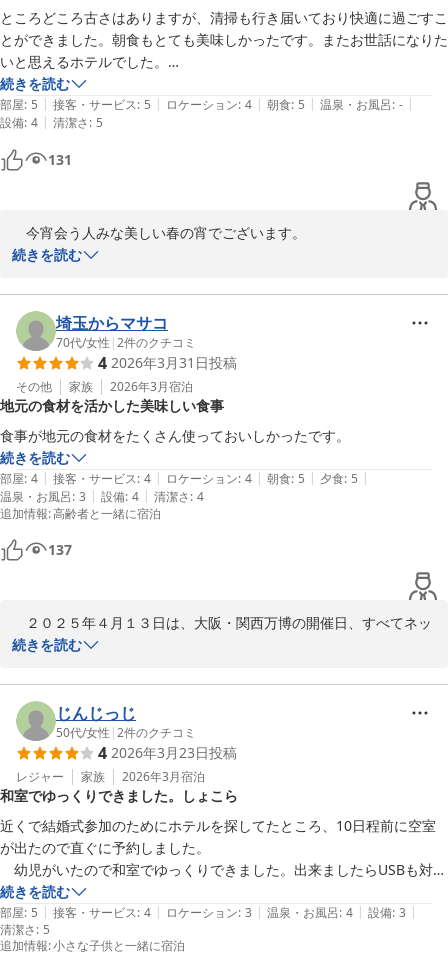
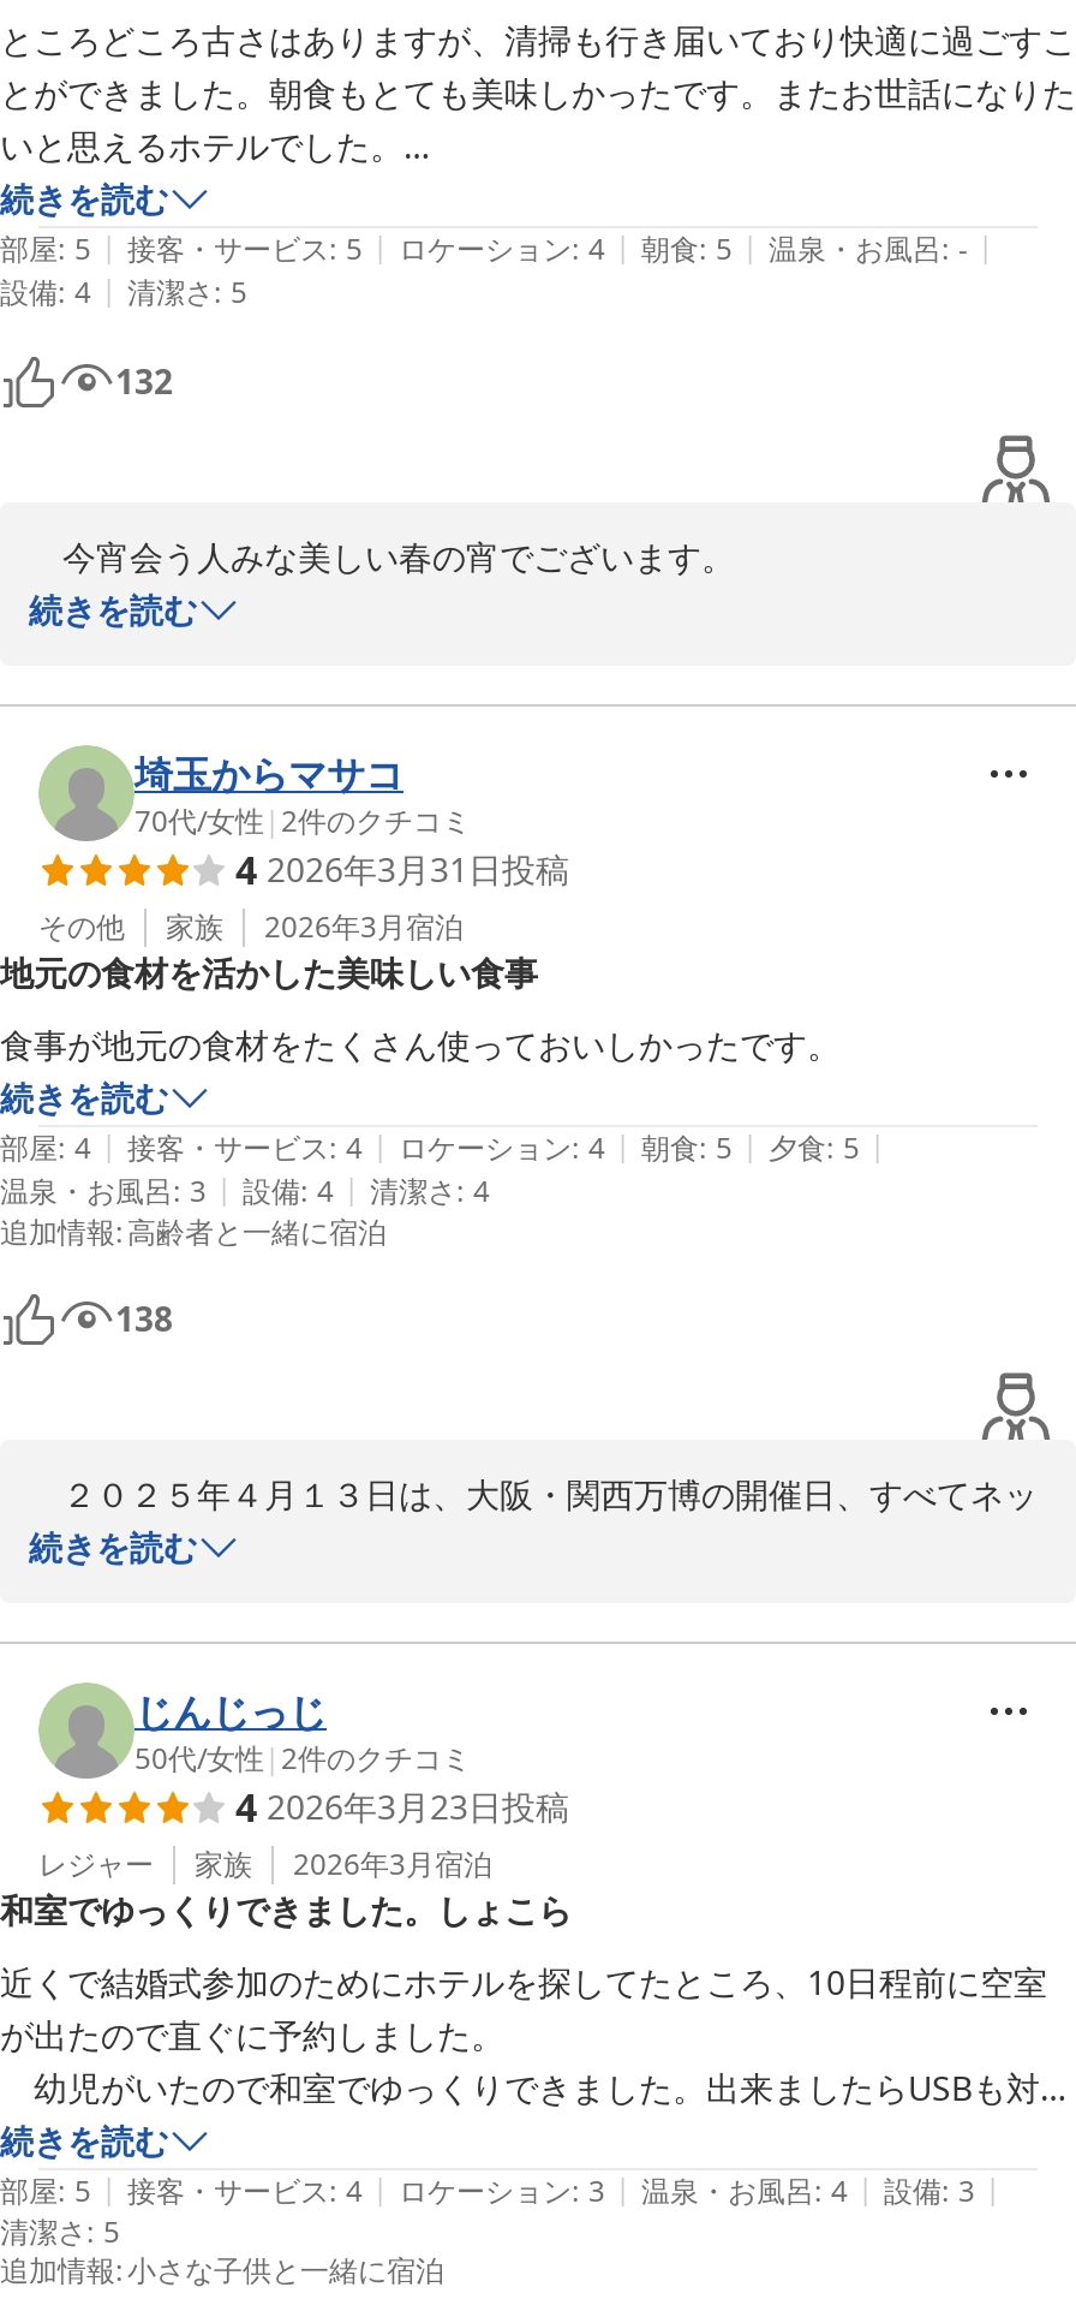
[48,150,72,169] 131 -> [115,358,173,404] 132
[48,540,72,559] 137 -> [115,1296,173,1341] 138

